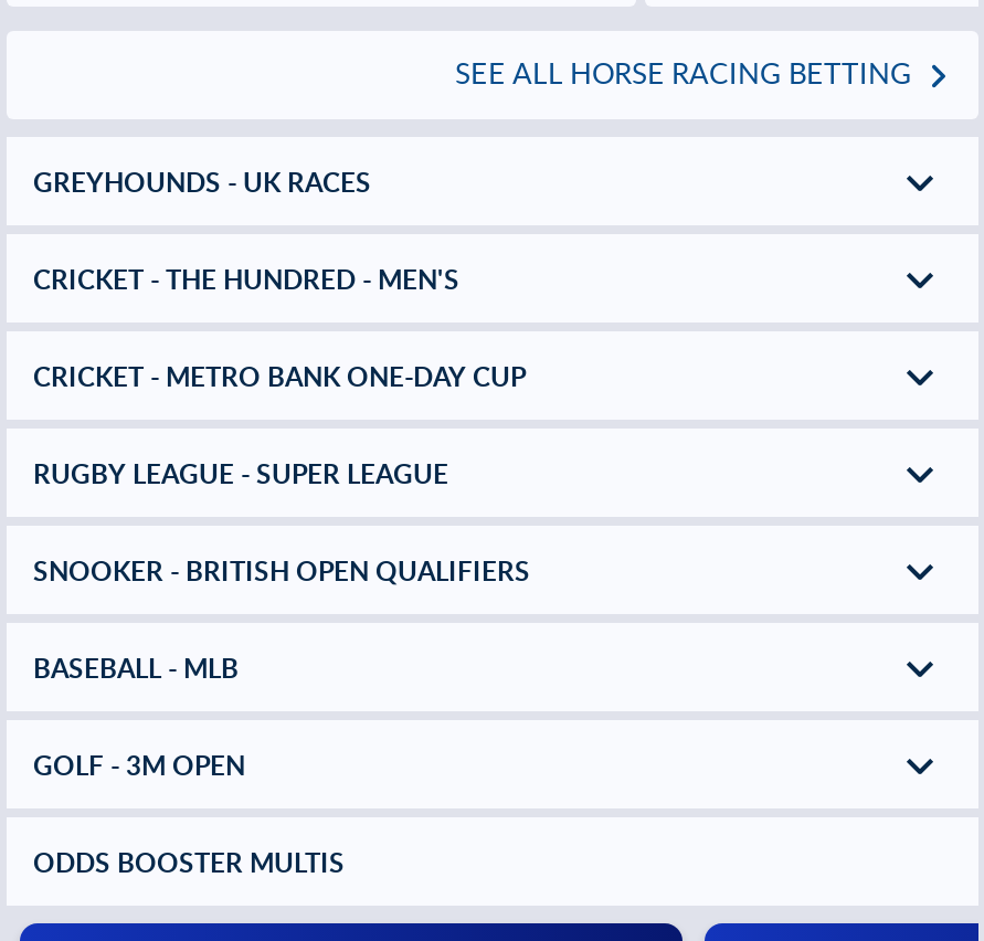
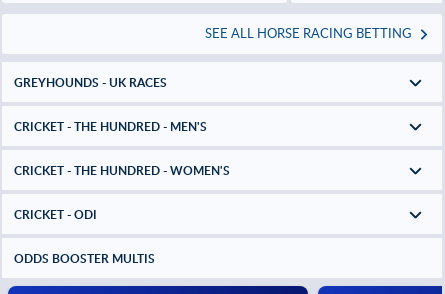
[33,357,530,784] CRICKET - METRO BANK ONE-DAY CUP | RUGBY LEAGUE - SUPER LEAGUE | SNOOKER - BRITISH OPEN QUALIFIERS | BASEBALL - MLB | GOLF - 3M OPEN -> [14,162,230,223] CRICKET - THE HUNDRED - WOMEN'S | CRICKET - ODI

